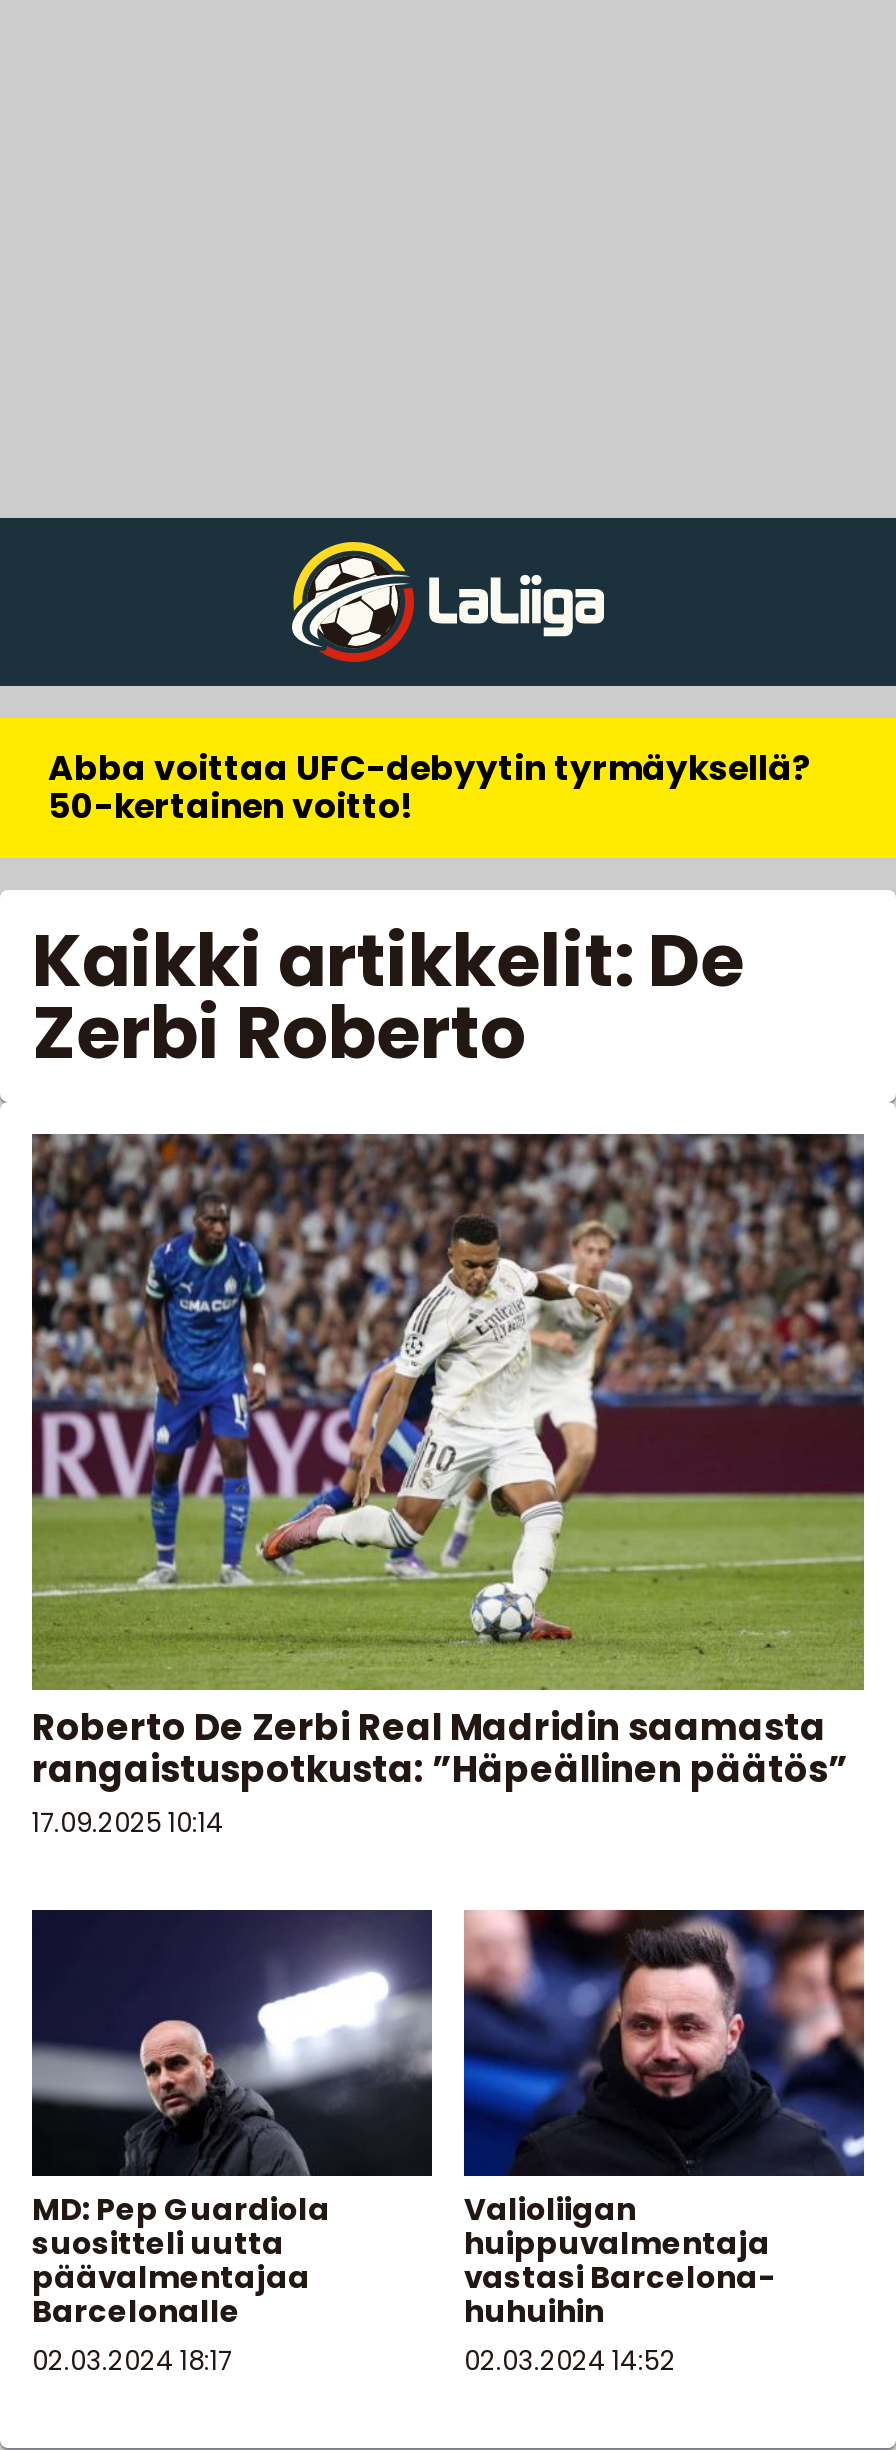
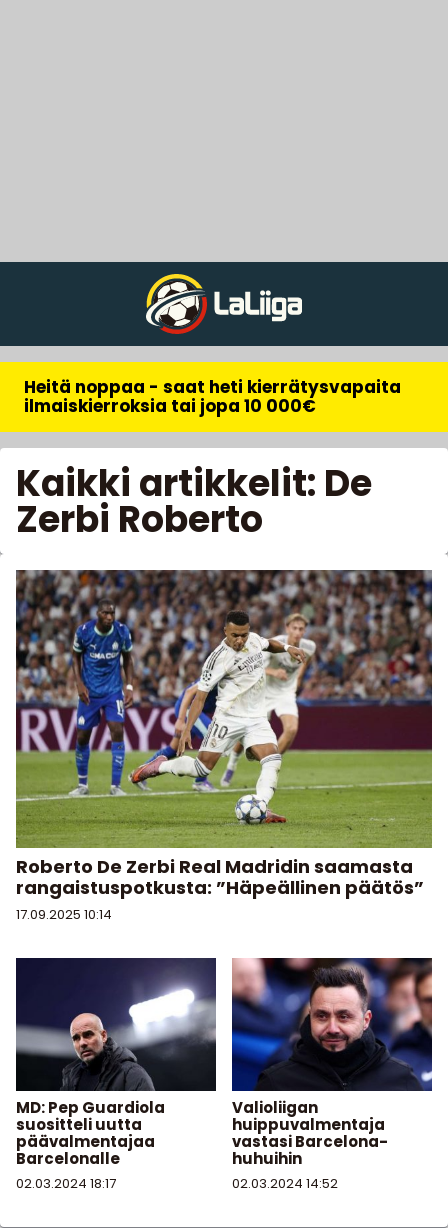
[48,744,812,830] Abba voittaa UFC-debyytin tyrmäyksellä? | 50-kertainen voitto! -> [24,375,401,418] Heitä noppaa - saat heti kierrätysvapaita | ilmaiskierroksia tai jopa 10 000€

